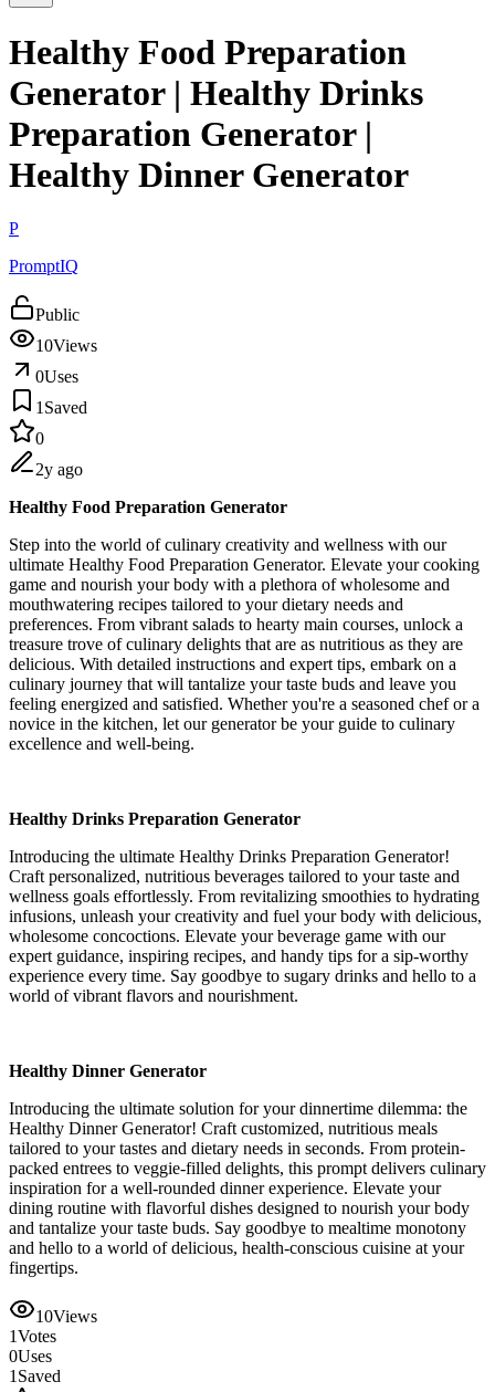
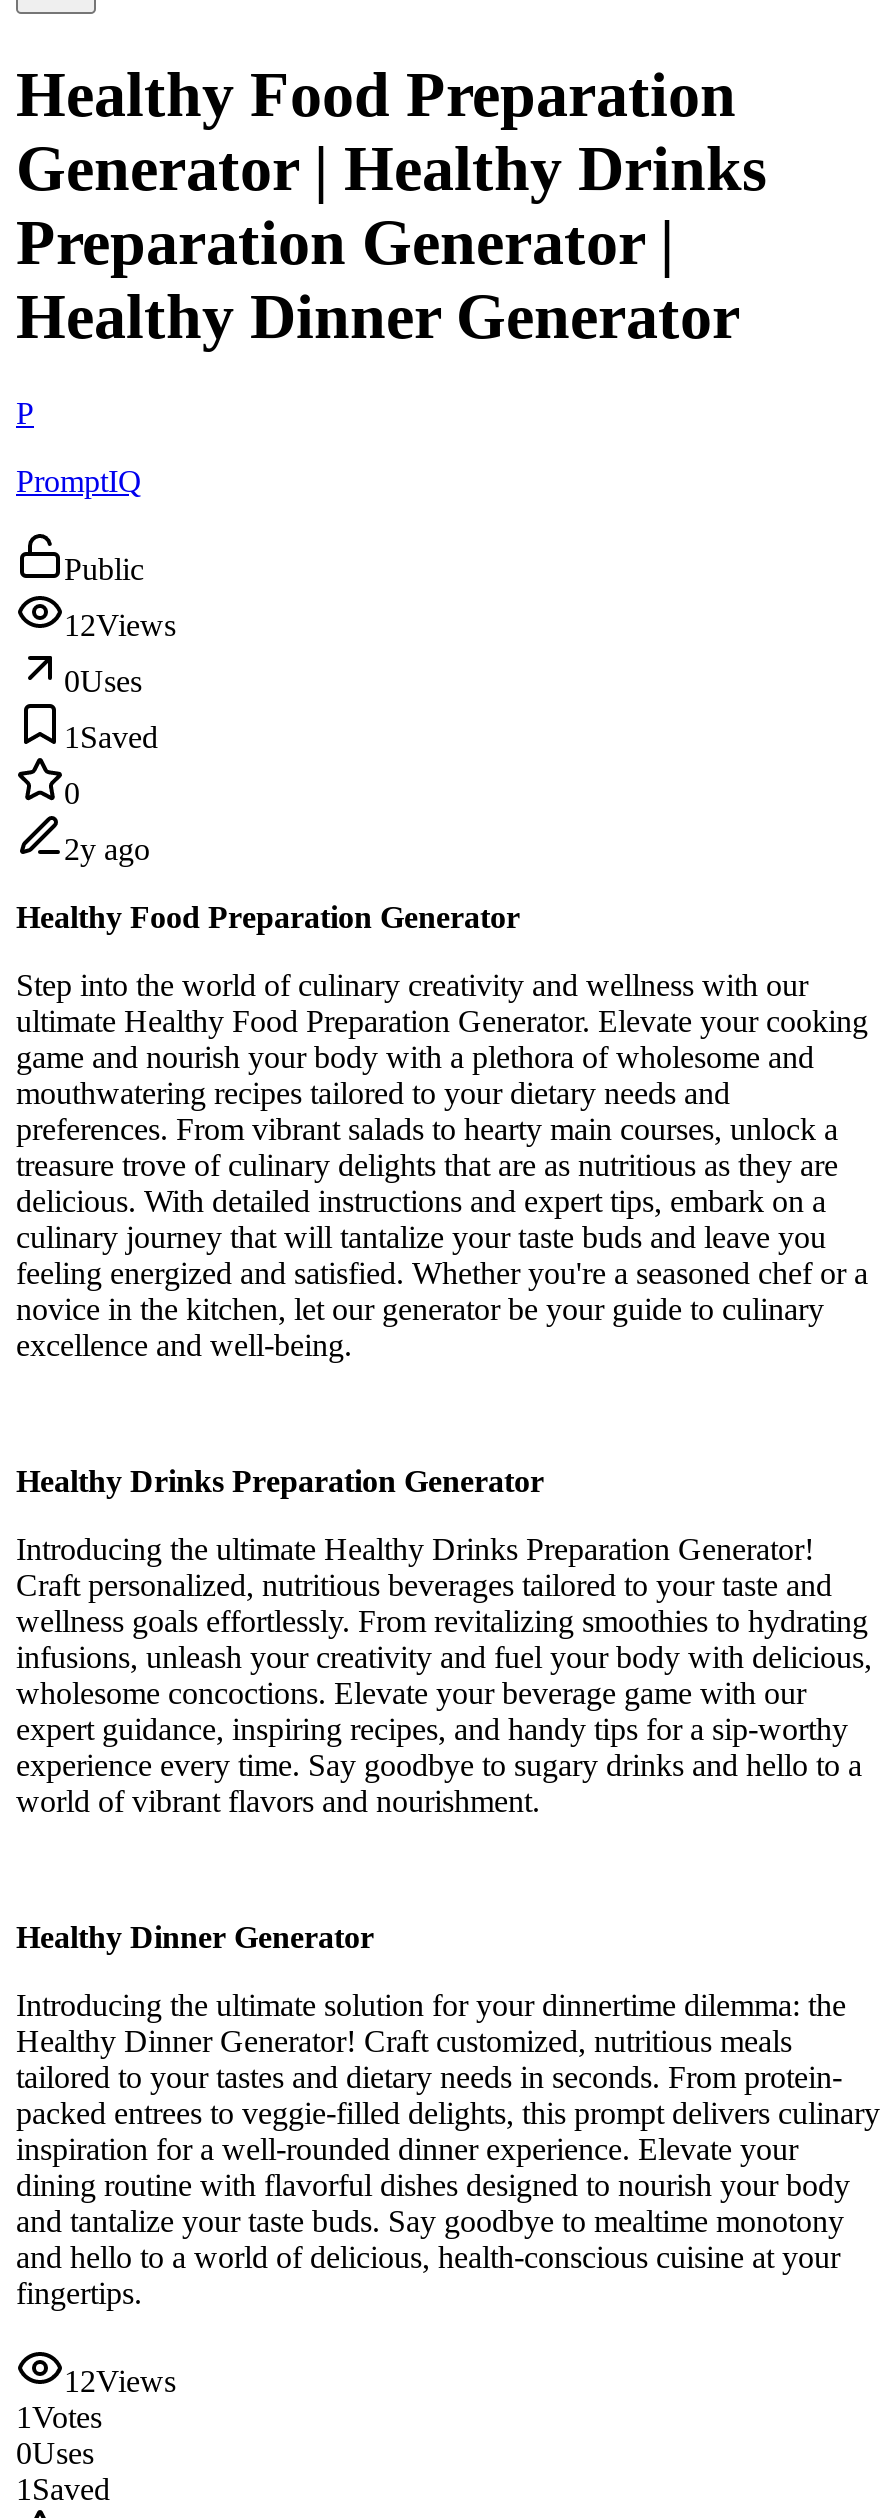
[35,336,97,355] 10Views -> [64,608,176,642] 12Views
[35,1307,97,1326] 10Views -> [64,2364,176,2398] 12Views

